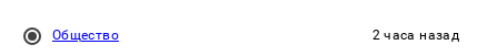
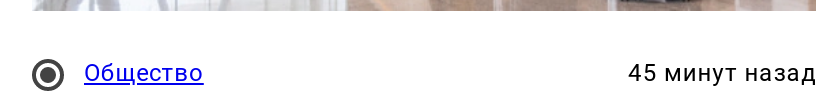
[372,27,459,42] 2 часа назад -> [628,59,816,87] 45 минут назад

